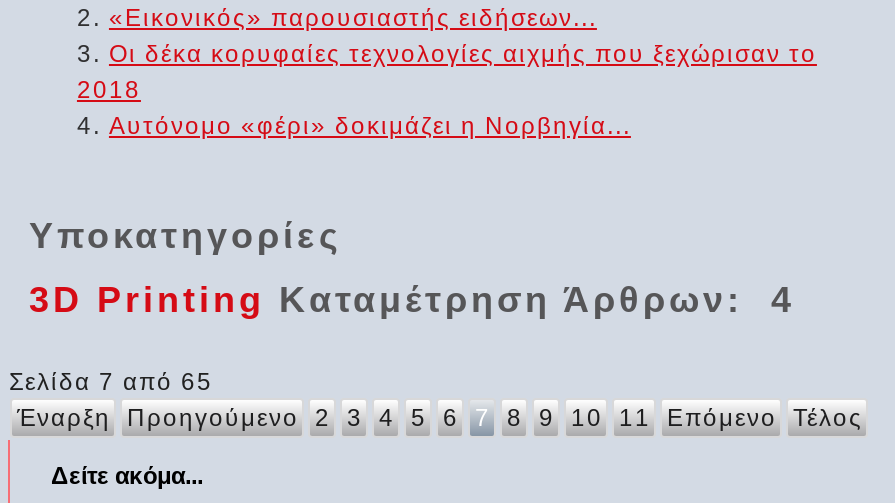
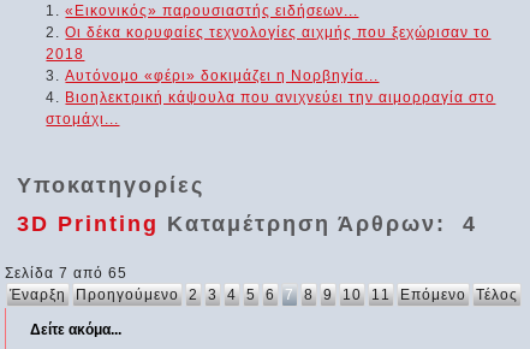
none -> [46,89,496,128] Βιοηλεκτρική κάψουλα που ανιχνεύει την αιμορραγία στο | στομάχι...

